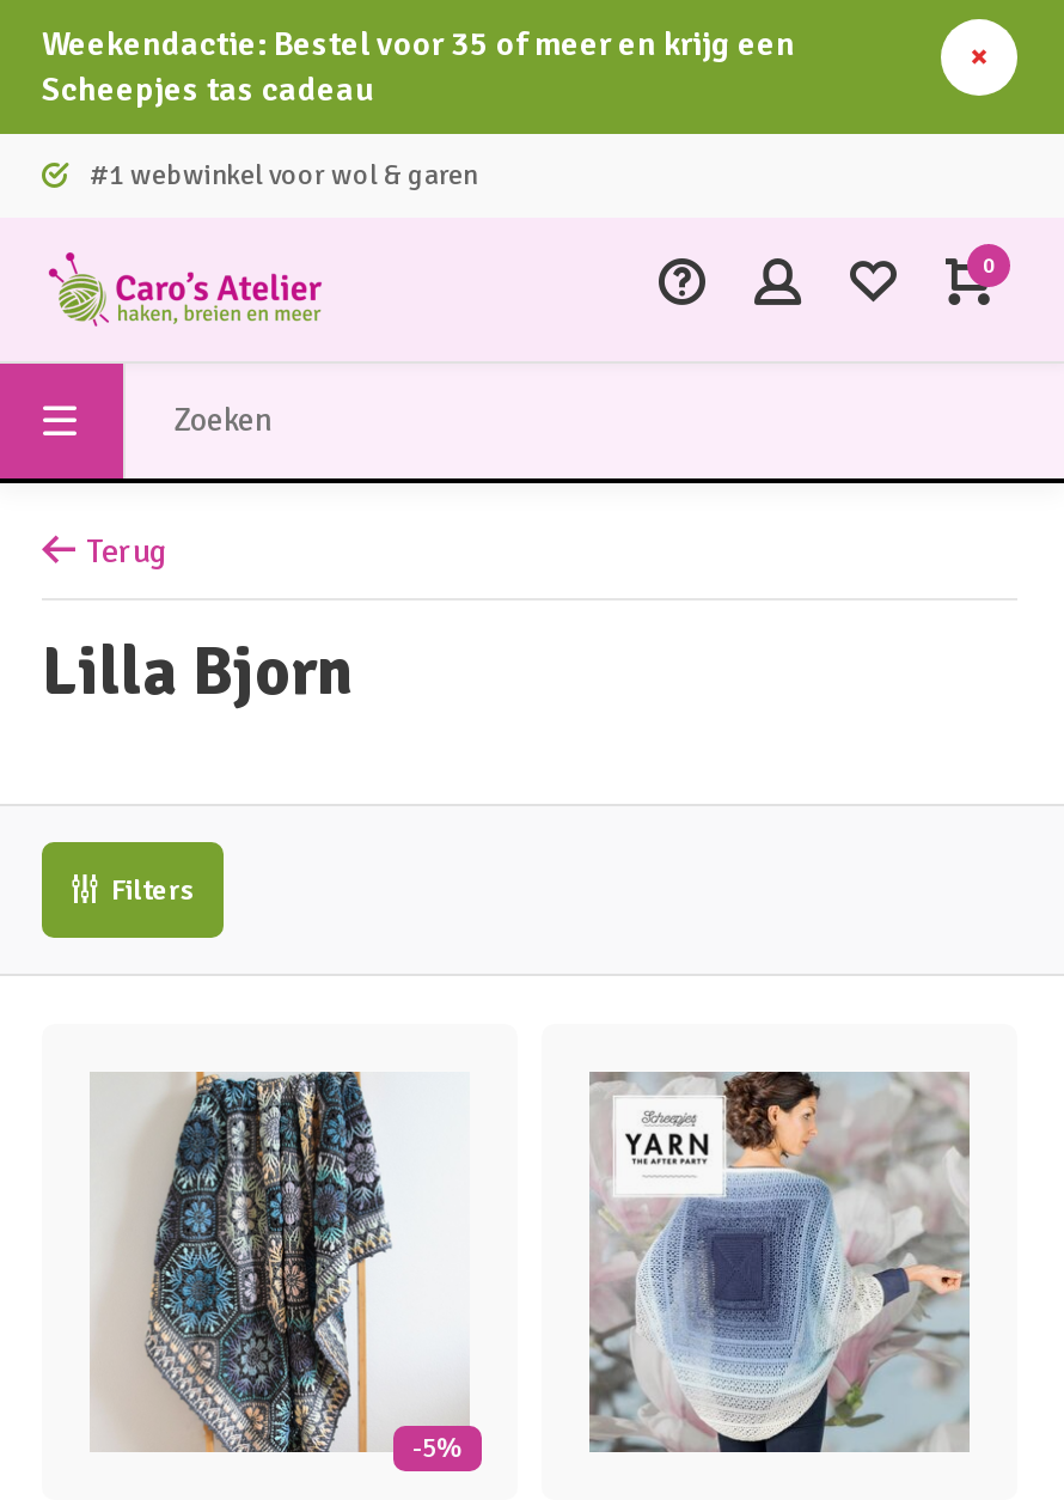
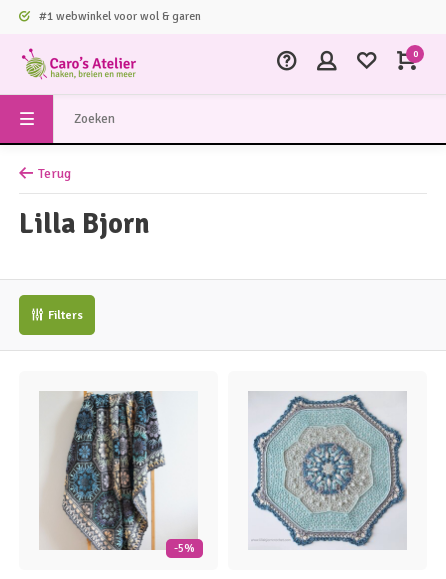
[42,24,795,110] Weekendactie: Bestel voor 35 of meer en krijg een | Scheepjes tas cadeau -> none
[587,1069,970,1455] [image] -> [248,391,406,550] [image]

